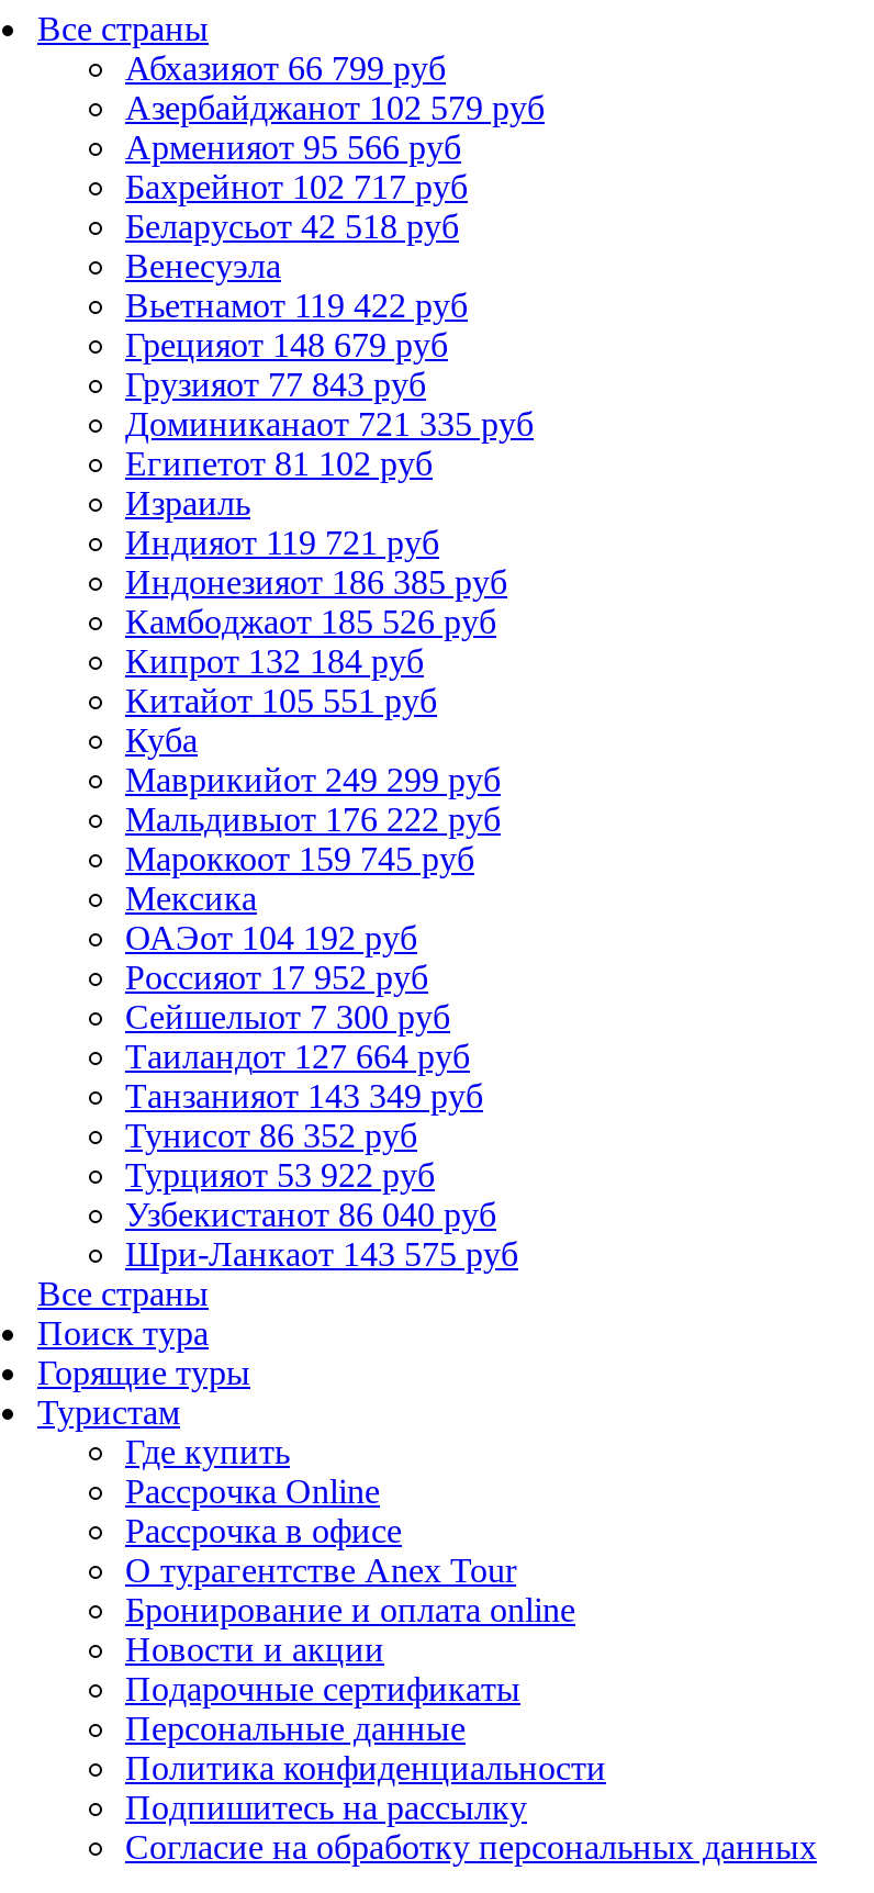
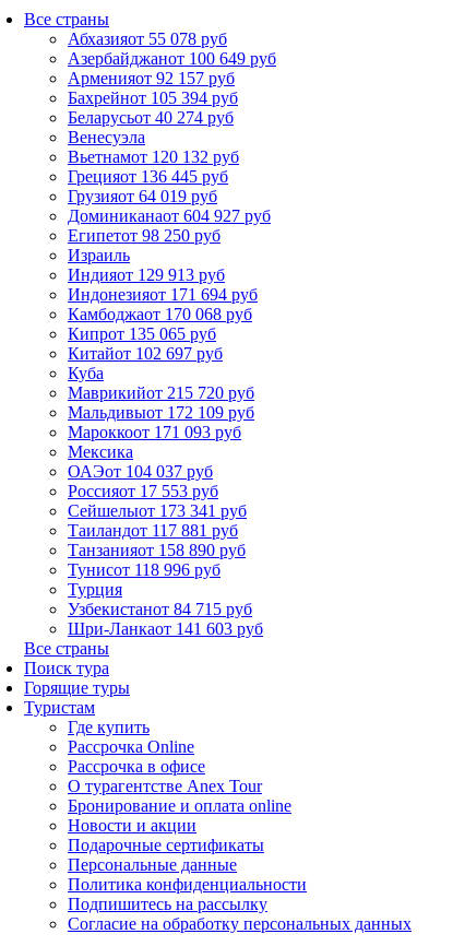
[125,49,446,87] Абхазияот 66 799 руб -> [68,29,227,48] Абхазияот 55 078 руб
[125,89,545,126] Азербайджанот 102 579 руб -> [68,49,276,68] Азербайджанот 100 649 руб
[125,128,461,166] Арменияот 95 566 руб -> [68,69,235,87] Арменияот 92 157 руб
[125,168,468,205] Бахрейнот 102 717 руб -> [68,88,238,107] Бахрейнот 105 394 руб
[125,208,459,245] Беларусьот 42 518 руб -> [68,108,234,127] Беларусьот 40 274 руб
[125,287,468,324] Вьетнамот 119 422 руб -> [68,147,239,166] Вьетнамот 120 132 руб
[125,326,448,363] Грецияот 148 679 руб -> [68,167,228,186] Грецияот 136 445 руб
[125,366,426,403] Грузияот 77 843 руб -> [68,187,217,205] Грузияот 64 019 руб
[125,405,534,443] Доминиканаот 721 335 руб -> [68,206,271,225] Доминиканаот 604 927 руб
[125,445,433,482] Египетот 81 102 руб -> [68,226,220,245] Египетот 98 250 руб
[125,524,439,561] Индияот 119 721 руб -> [68,265,225,284] Индияот 129 913 руб
[125,563,507,601] Индонезияот 186 385 руб -> [68,285,258,304] Индонезияот 171 694 руб
[125,603,496,640] Камбоджаот 185 526 руб -> [68,305,252,323] Камбоджаот 170 068 руб
[125,642,424,680] Кипрот 132 184 руб -> [68,324,216,343] Кипрот 135 065 руб
[125,682,437,719] Китайот 105 551 руб -> [68,344,223,363] Китайот 102 697 руб
[125,761,501,798] Маврикийот 249 299 руб -> [68,383,254,402] Маврикийот 215 720 руб
[125,800,501,838] Мальдивыот 176 222 руб -> [68,403,254,422] Мальдивыот 172 109 руб
[125,840,474,877] Мароккоот 159 745 руб -> [68,423,241,441] Мароккоот 171 093 руб
[125,919,518,1273] ОАЭот 104 192 руб | Россияот 17 952 руб | Сейшелыот 7 300 руб | Таиландот 127 664 руб | Танзанияот 143 349 руб | Тунисот 86 352 руб | Турцияот 53 922 руб | Узбекистанот 86 040 руб | Шри-Ланкаот 143 575 руб -> [68,462,263,638] ОАЭот 104 037 руб | Россияот 17 553 руб | Сейшелыот 173 341 руб | Таиландот 117 881 руб | Танзанияот 158 890 руб | Тунисот 118 996 руб | Турция | Узбекистанот 84 715 руб | Шри-Ланкаот 141 603 руб

